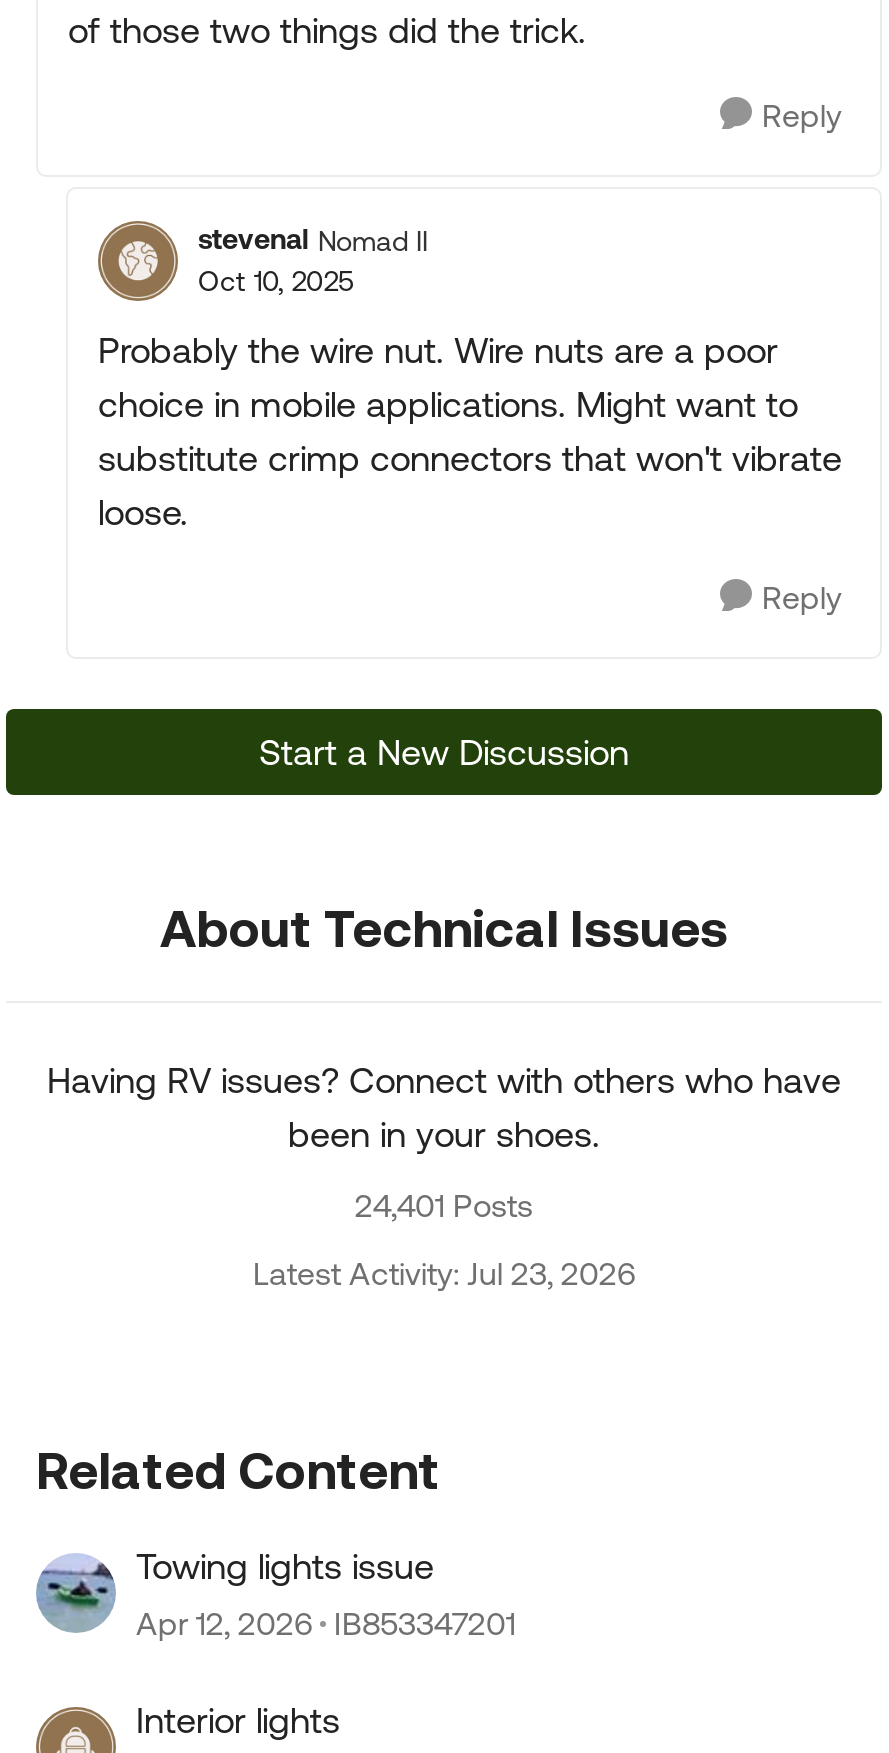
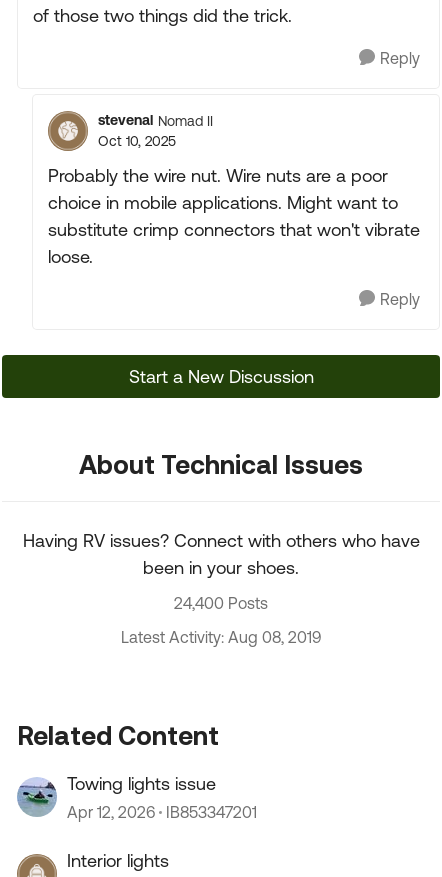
[355,1187,533,1223] 24,401 Posts -> [174,594,268,612] 24,400 Posts
[253,1255,635,1291] Latest Activity: Jul 23, 2026 -> [121,628,321,646] Latest Activity: Aug 08, 2019

